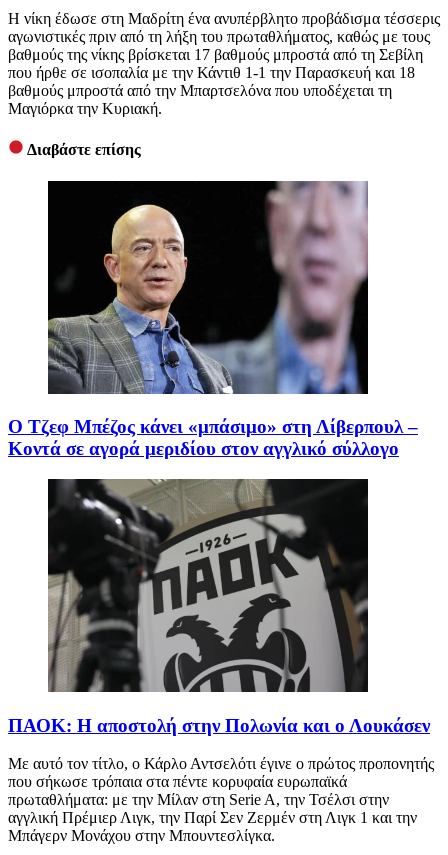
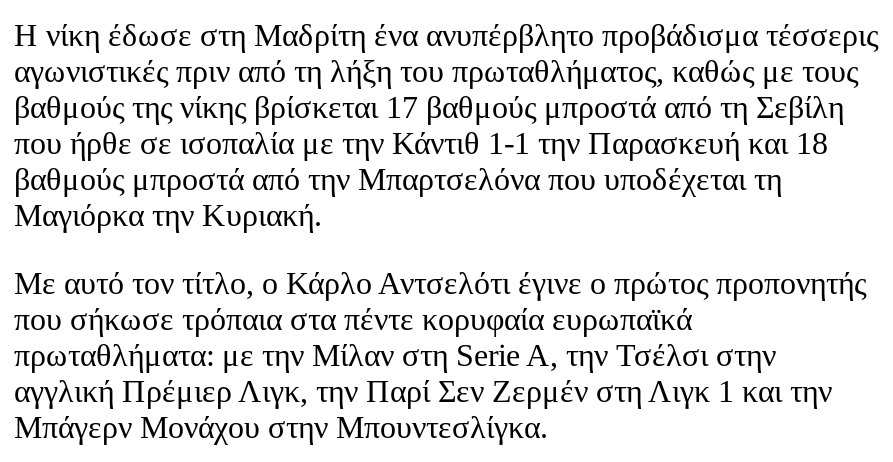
[27,141,141,158] Διαβάστε επίσης -> none
[8,180,418,459] [image] | Ο Τζεφ Μπέζος κάνει «μπάσιμο» στη Λίβερπουλ – | Κοντά σε αγορά μεριδίου στον αγγλικό σύλλογο -> none
[8,478,430,736] [image] | ΠΑΟΚ: Η αποστολή στην Πολωνία και ο Λουκάσεν -> none

